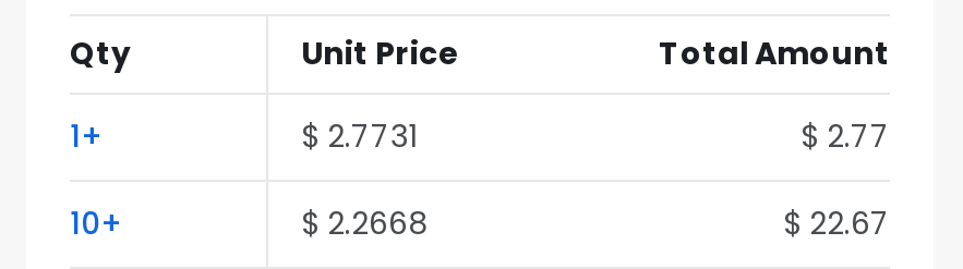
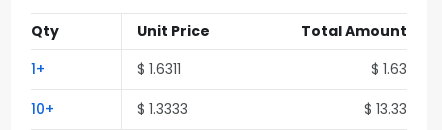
[301,114,417,158] $ 2.7731 -> [137,59,181,79] $ 1.6311
[801,114,890,158] $ 2.77 -> [371,59,407,79] $ 1.63
[301,201,428,245] $ 2.2668 -> [137,99,188,119] $ 1.3333
[783,201,890,245] $ 22.67 -> [364,99,407,119] $ 13.33

